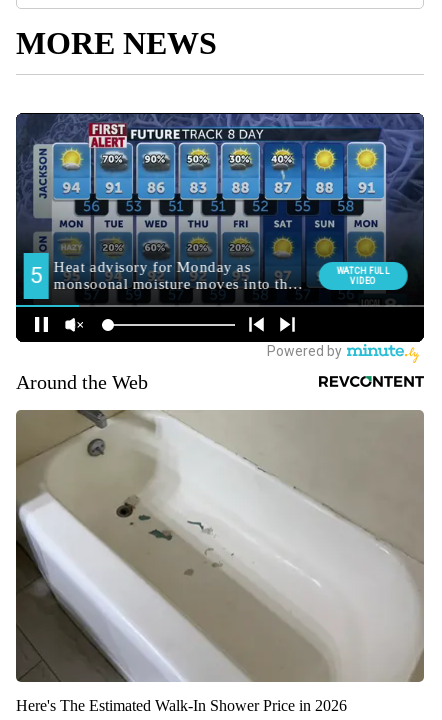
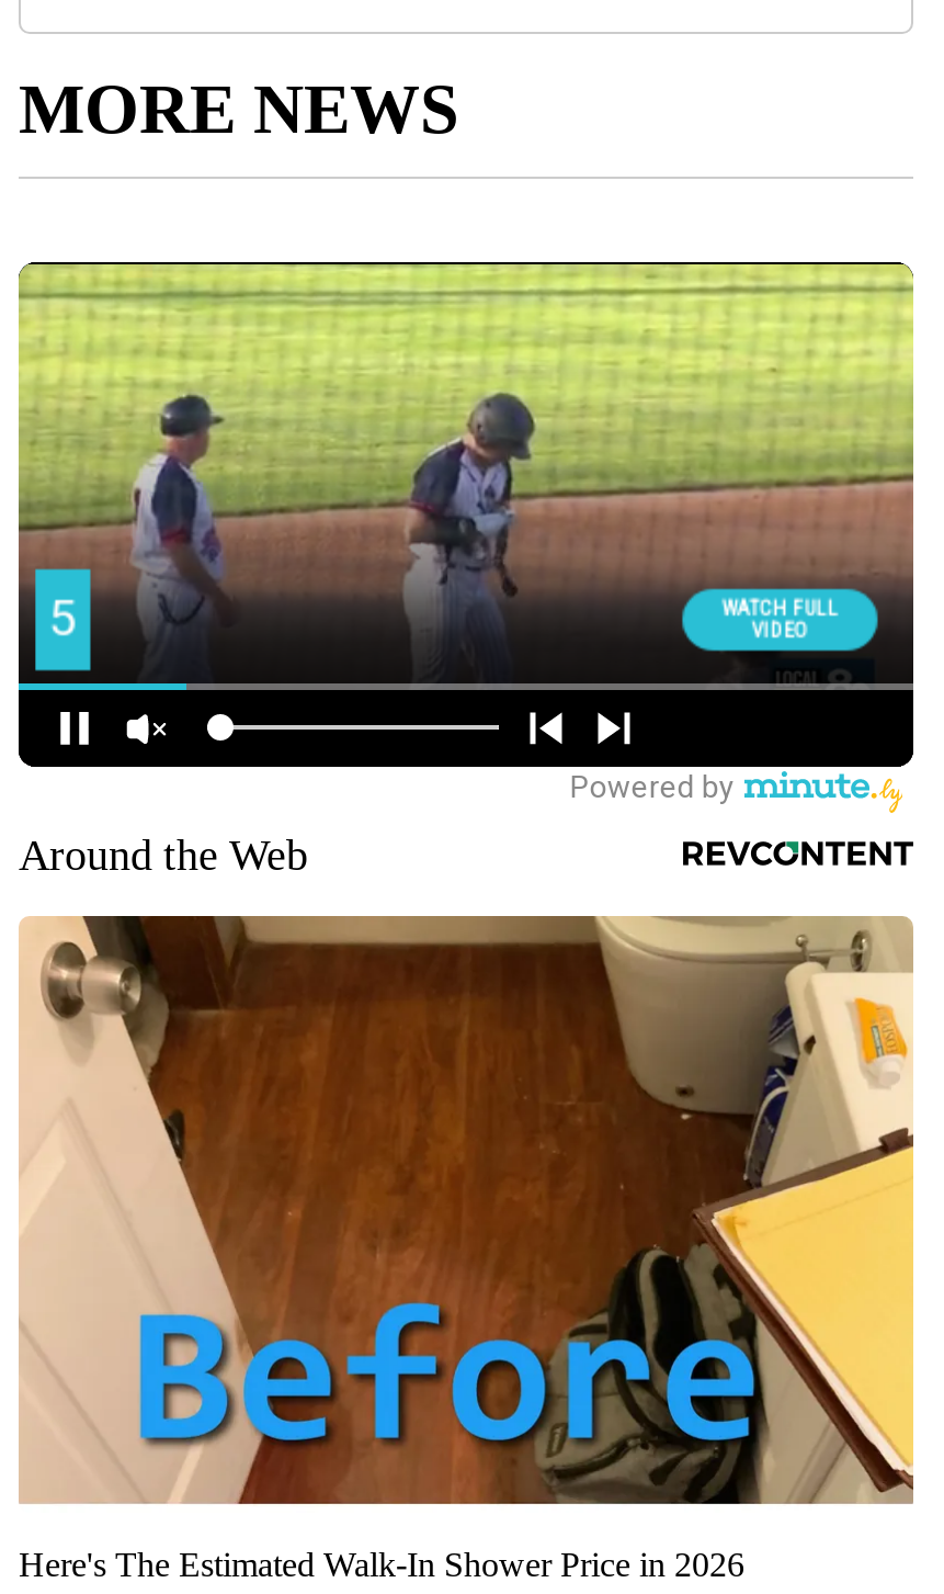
[15,113,425,297] [image] -> [16,262,915,690] [image]
[15,409,425,683] [image] -> [19,914,915,1511] [image]

